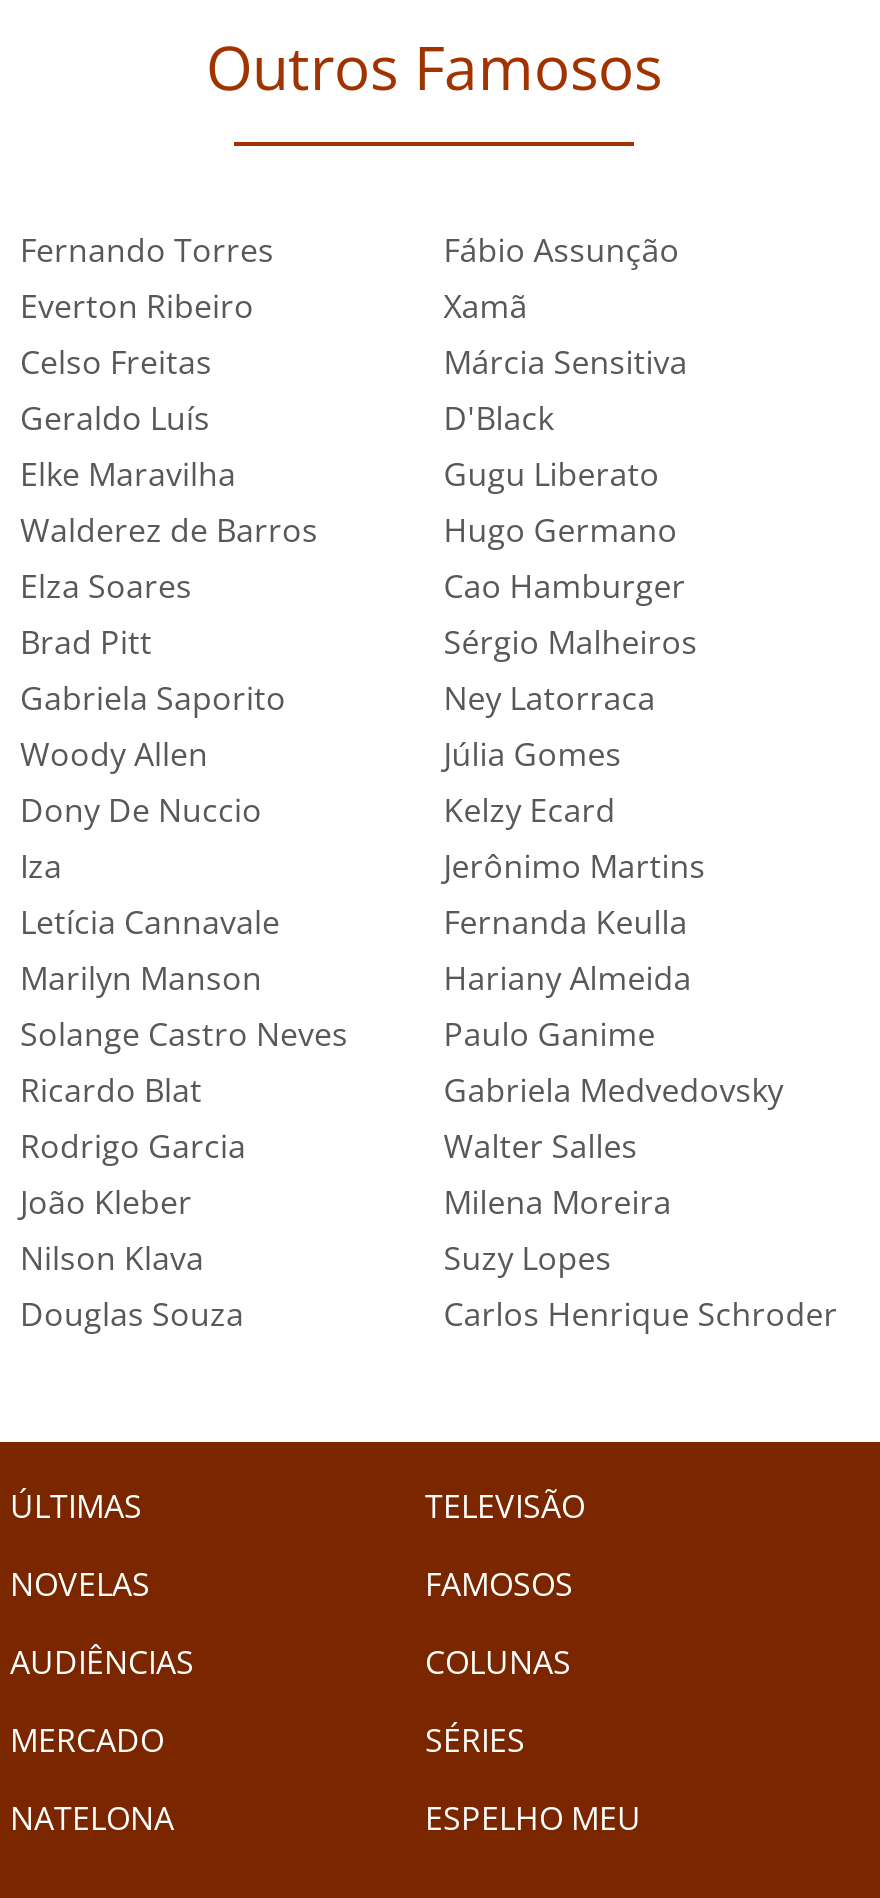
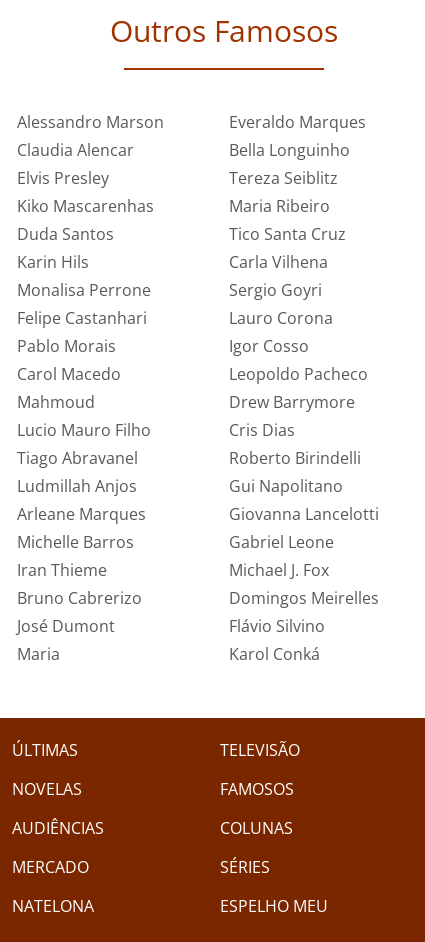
[20,228,838,1336] Fernando Torres | Fábio Assunção | Everton Ribeiro | Xamã | Celso Freitas | Márcia Sensitiva | Geraldo Luís | D'Black | Elke Maravilha | Gugu Liberato | Walderez de Barros | Hugo Germano | Elza Soares | Cao Hamburger | Brad Pitt | Sérgio Malheiros | Gabriela Saporito | Ney Latorraca | Woody Allen | Júlia Gomes | Dony De Nuccio | Kelzy Ecard | Iza | Jerônimo Martins | Letícia Cannavale | Fernanda Keulla | Marilyn Manson | Hariany Almeida | Solange Castro Neves | Paulo Ganime | Ricardo Blat | Gabriela Medvedovsky | Rodrigo Garcia | Walter Salles | João Kleber | Milena Moreira | Nilson Klava | Suzy Lopes | Douglas Souza | Carlos Henrique Schroder -> [17,111,379,665] Alessandro Marson | Everaldo Marques | Claudia Alencar | Bella Longuinho | Elvis Presley | Tereza Seiblitz | Kiko Mascarenhas | Maria Ribeiro | Duda Santos | Tico Santa Cruz | Karin Hils | Carla Vilhena | Monalisa Perrone | Sergio Goyri | Felipe Castanhari | Lauro Corona | Pablo Morais | Igor Cosso | Carol Macedo | Leopoldo Pacheco | Mahmoud | Drew Barrymore | Lucio Mauro Filho | Cris Dias | Tiago Abravanel | Roberto Birindelli | Ludmillah Anjos | Gui Napolitano | Arleane Marques | Giovanna Lancelotti | Michelle Barros | Gabriel Leone | Iran Thieme | Michael J. Fox | Bruno Cabrerizo | Domingos Meirelles | José Dumont | Flávio Silvino | Maria | Karol Conká

